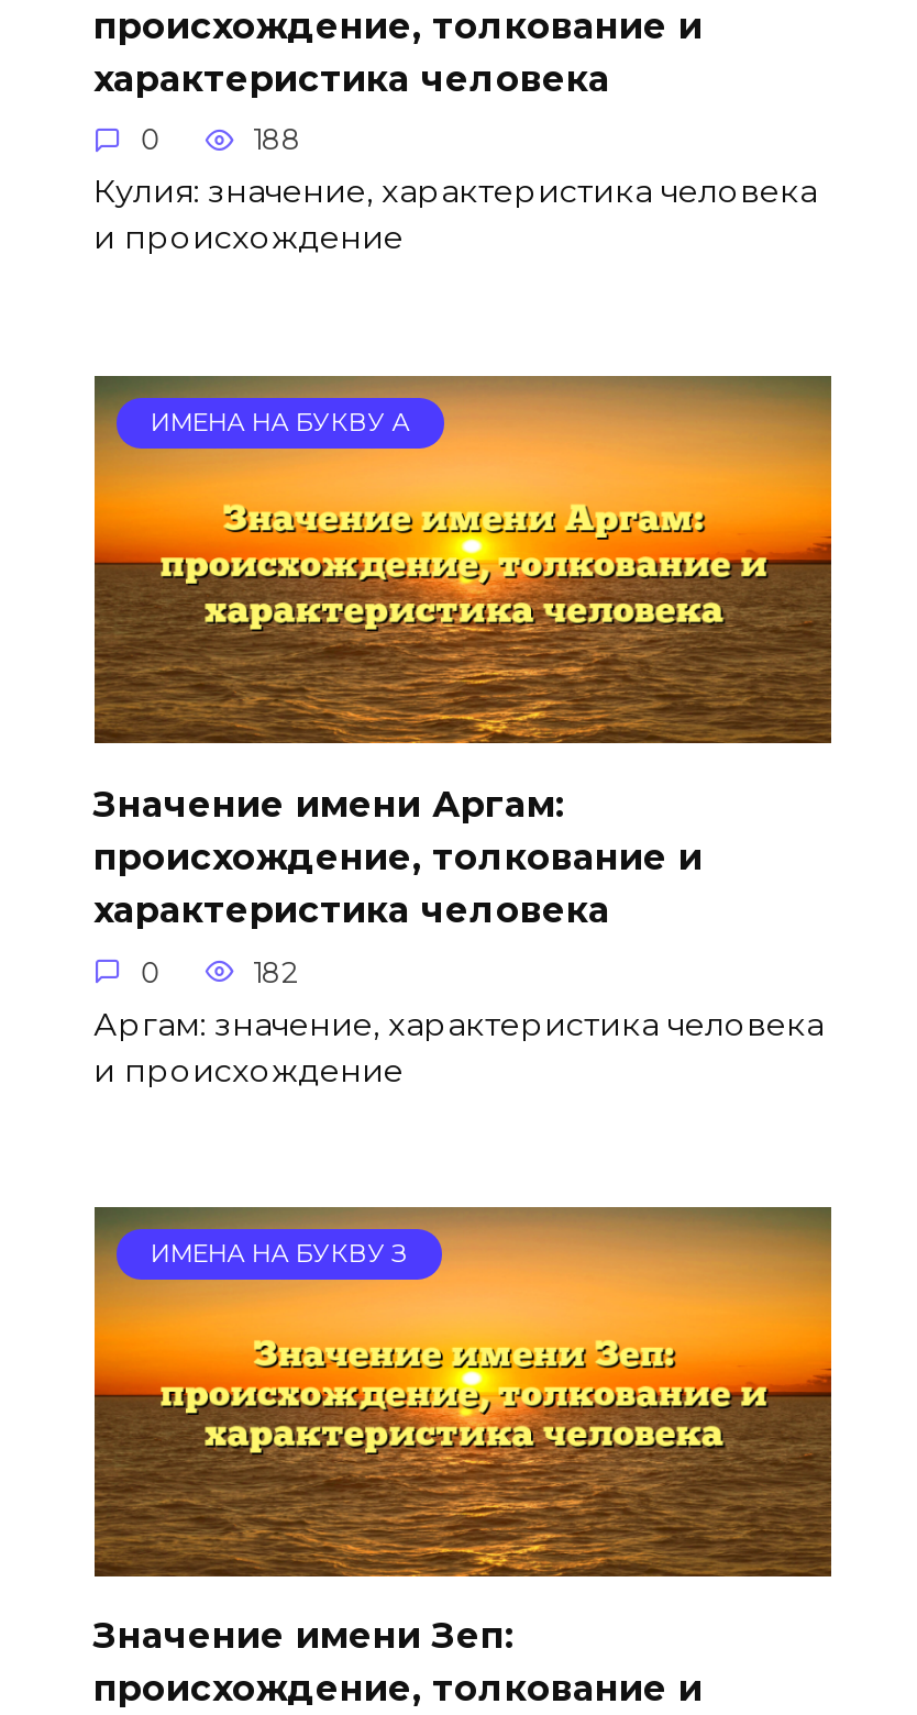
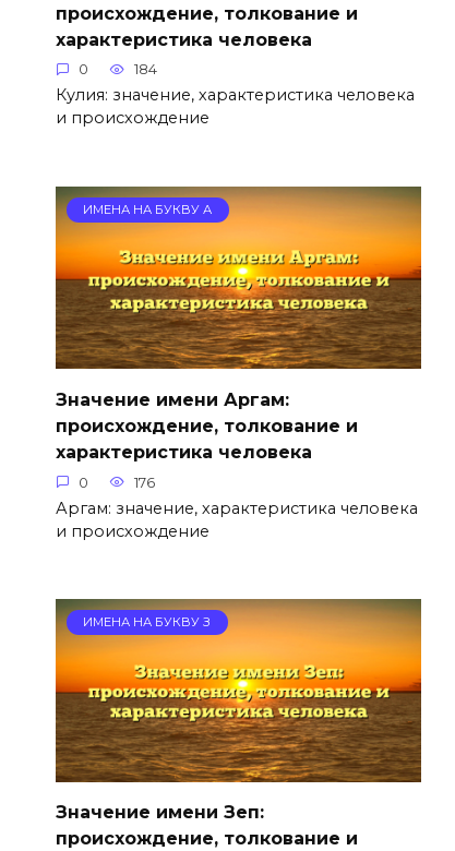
[253,124,301,157] 188 -> [134,62,157,78] 184
[253,956,297,989] 182 -> [134,474,155,491] 176

